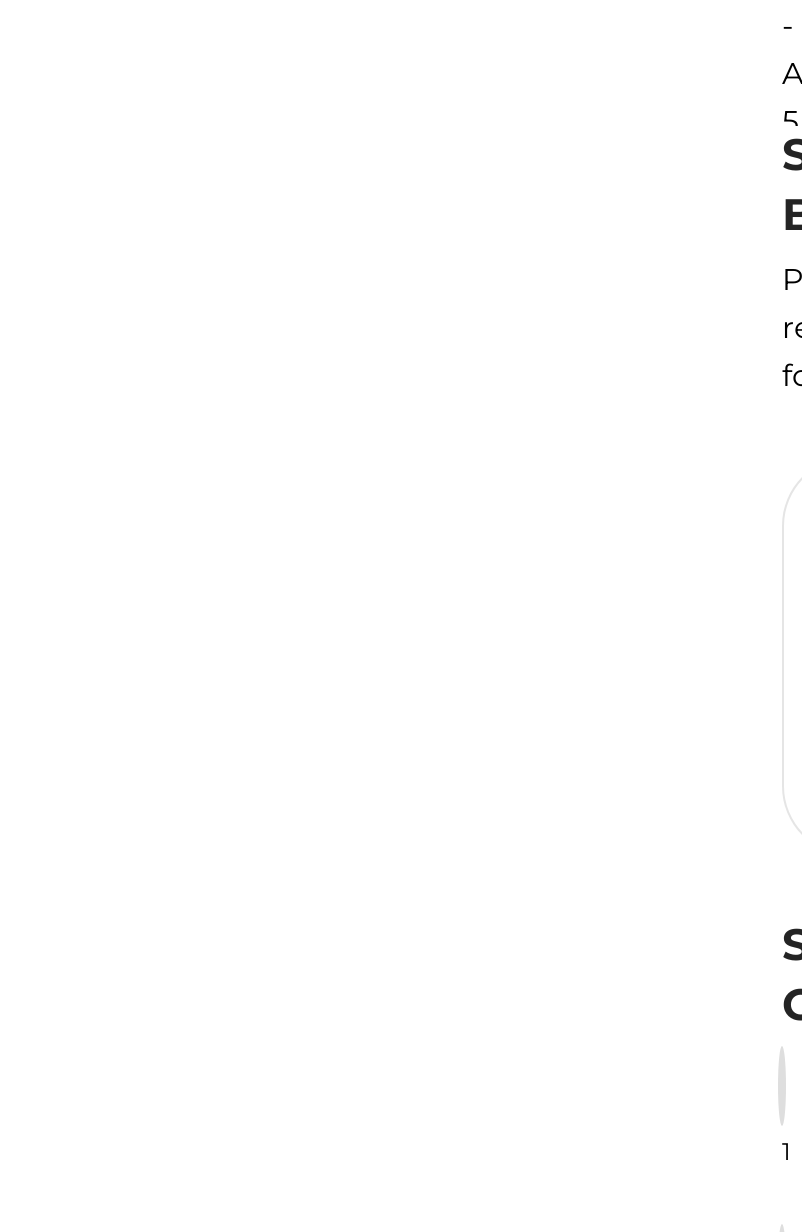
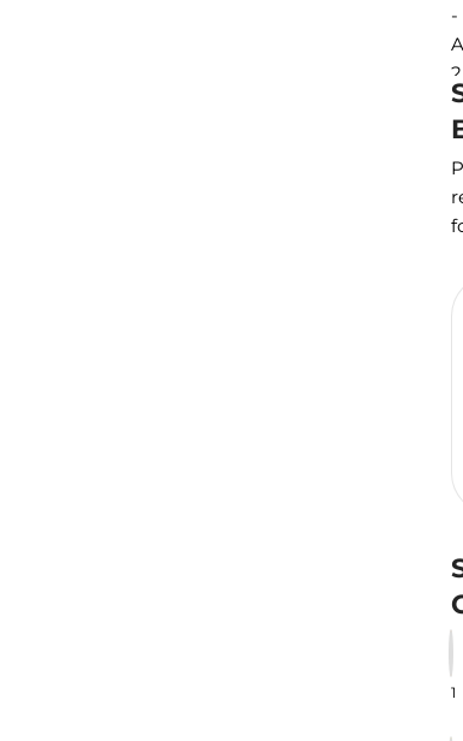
[782,102,798,140] 5 -> [451,61,462,84] 2

